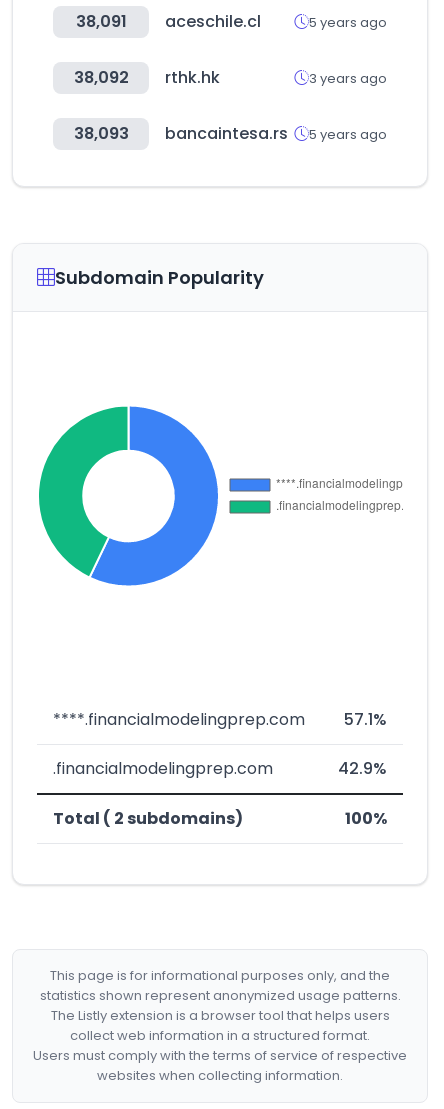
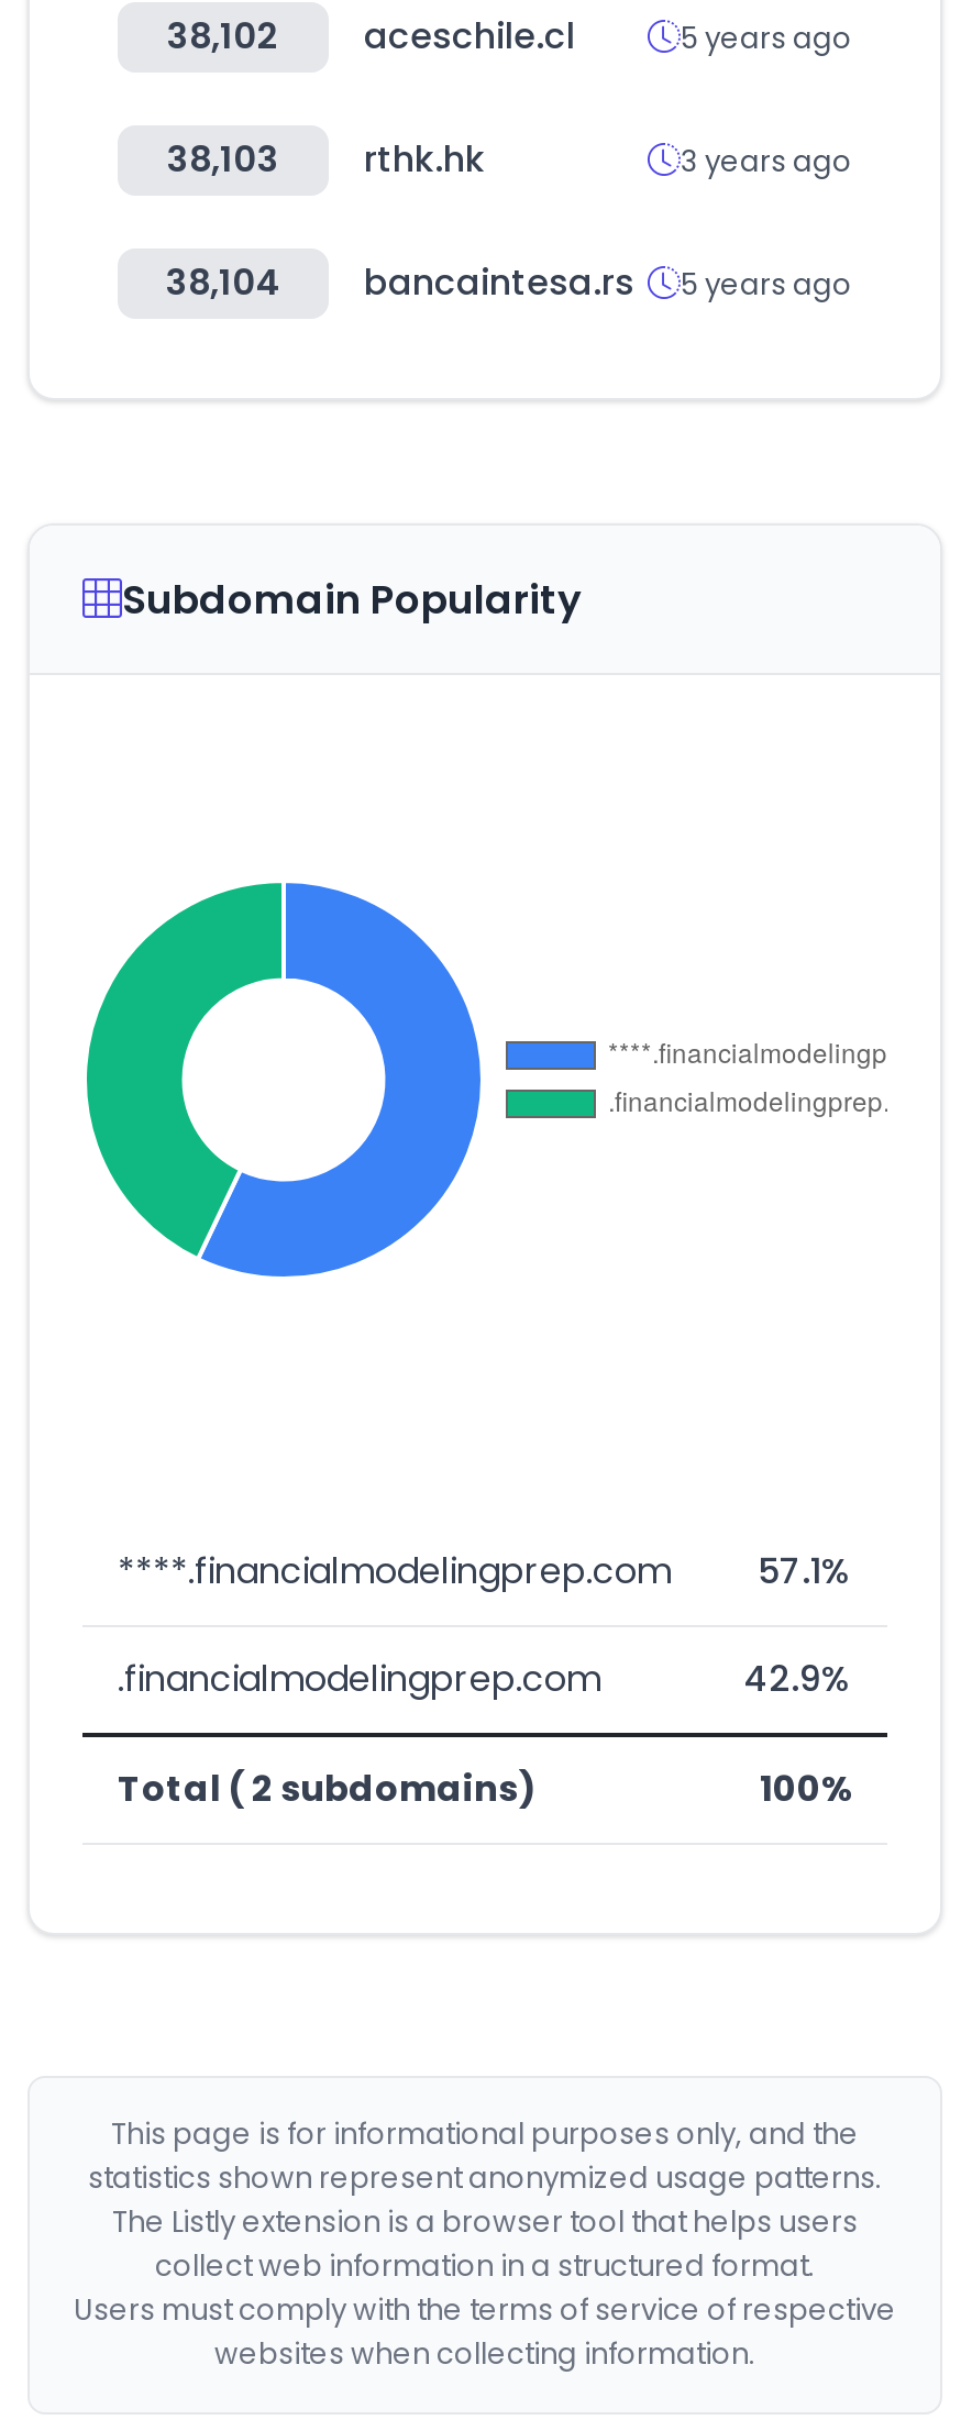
[75,10,261,33] 38,091 aceschile.cl -> [167,11,575,62] 38,102 aceschile.cl
[73,66,220,89] 38,092 rthk.hk -> [167,134,485,185] 38,103 rthk.hk
[73,122,387,145] 38,093 bancaintesa.rs 5 years ago -> [166,257,852,308] 38,104 bancaintesa.rs 5 years ago

